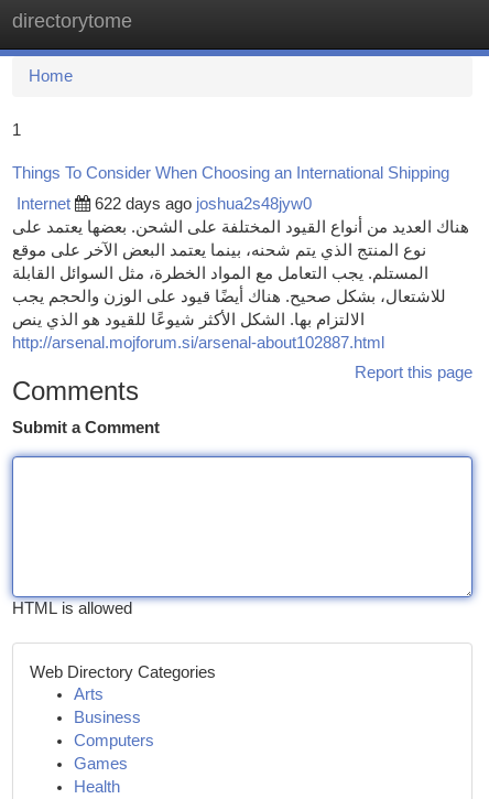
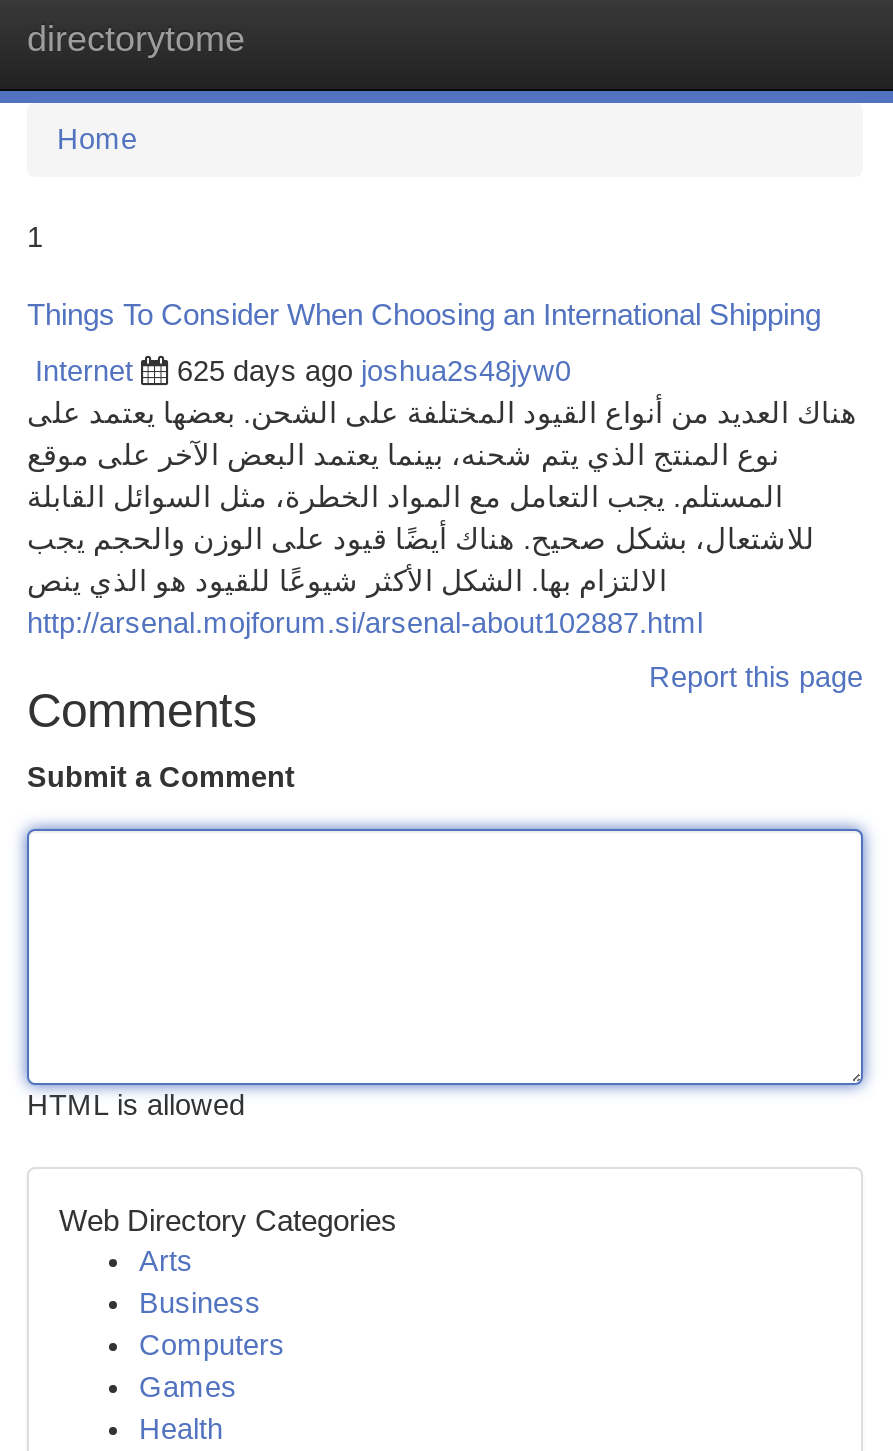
[95,195,312,213] 622 days ago joshua2s48jyw0 -> [177,355,571,387] 625 days ago joshua2s48jyw0

